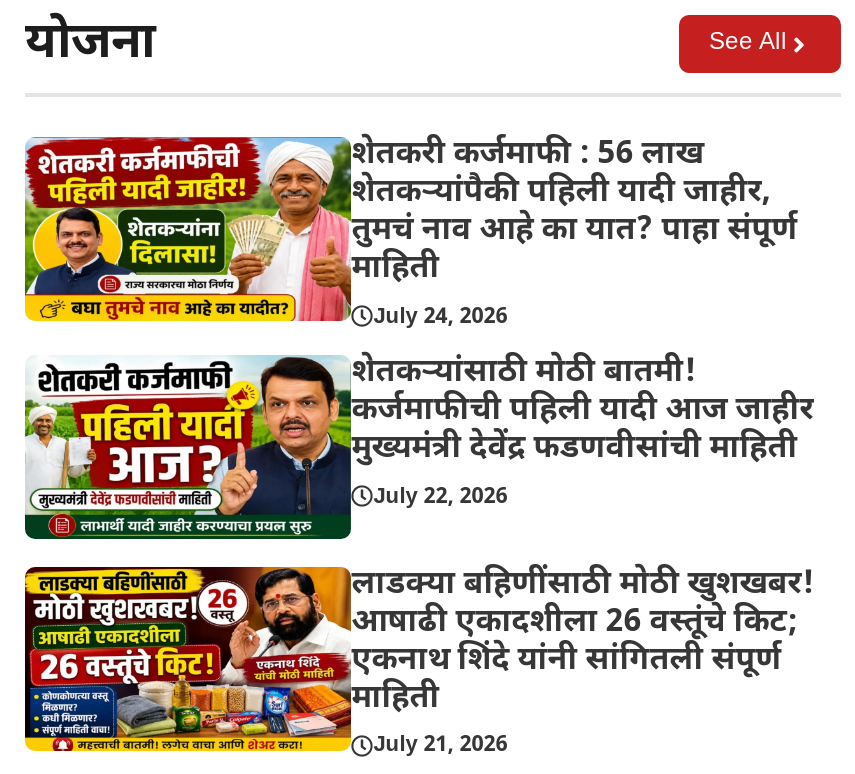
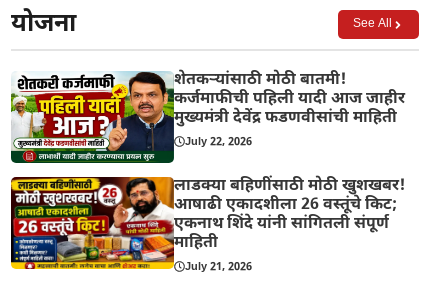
[23,134,797,330] [image] | शेतकरी कर्जमाफी : 56 लाख | शेतकऱ्यांपैकी पहिली यादी जाहीर, | तुमचं नाव आहे का यात? पाहा संपूर्ण | माहिती | July 24, 2026 -> none

